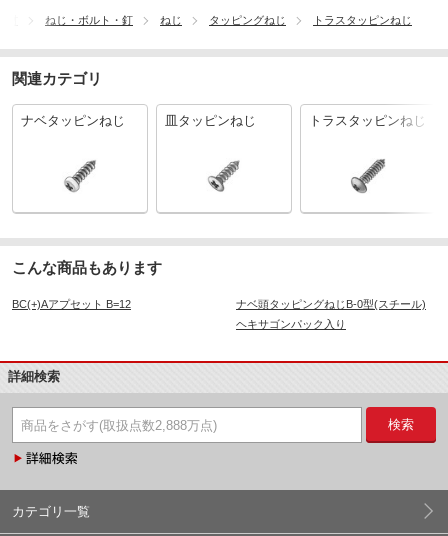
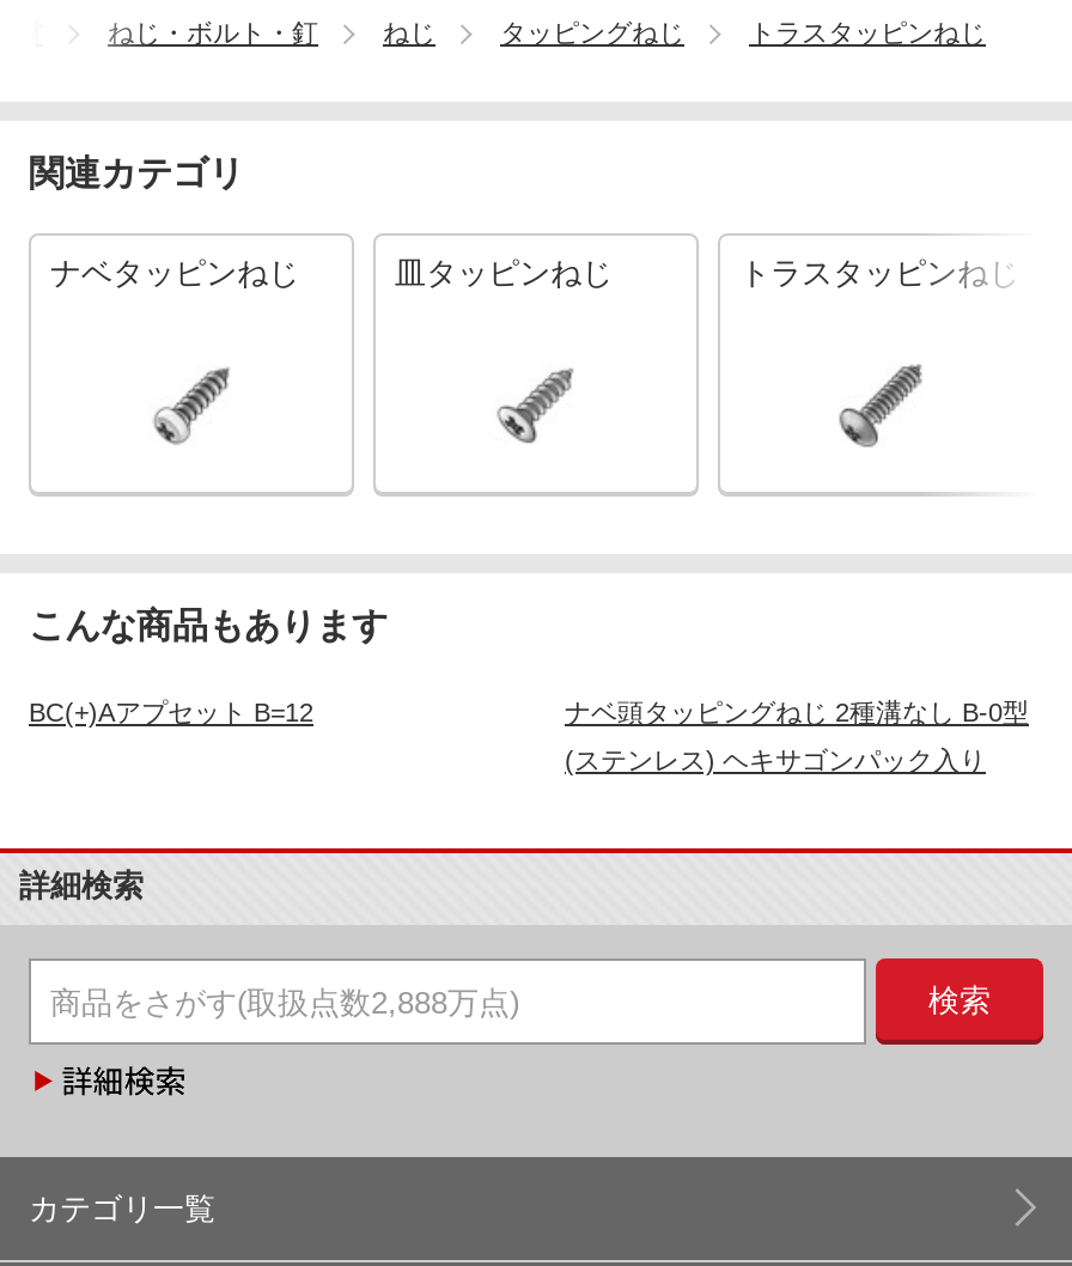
[236,298,426,310] ナベ頭タッピングねじB-0型(スチール) -> [565,697,1029,726] ナベ頭タッピングねじ 2種溝なし B-0型
[236,318,346,330] ヘキサゴンパック入り -> [565,745,986,774] (ステンレス) ヘキサゴンパック入り

